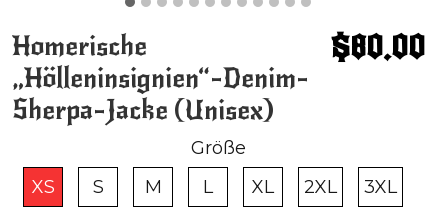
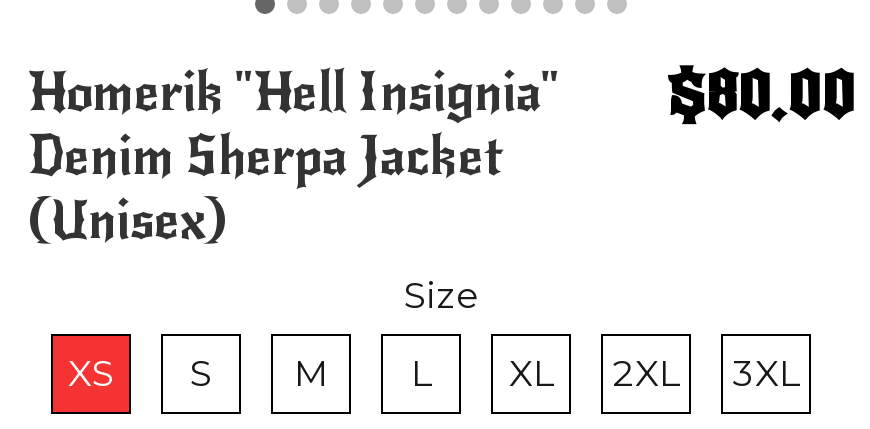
[11,29,308,159] Homerische | „Hölleninsignien“-Denim- | Sherpa-Jacke (Unisex) | Größe -> [28,59,558,318] Homerik "Hell Insignia" | Denim Sherpa Jacket | (Unisex) | Size

